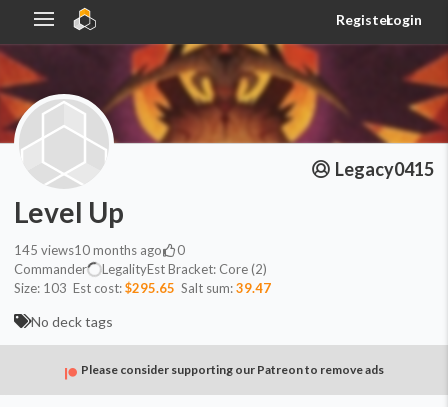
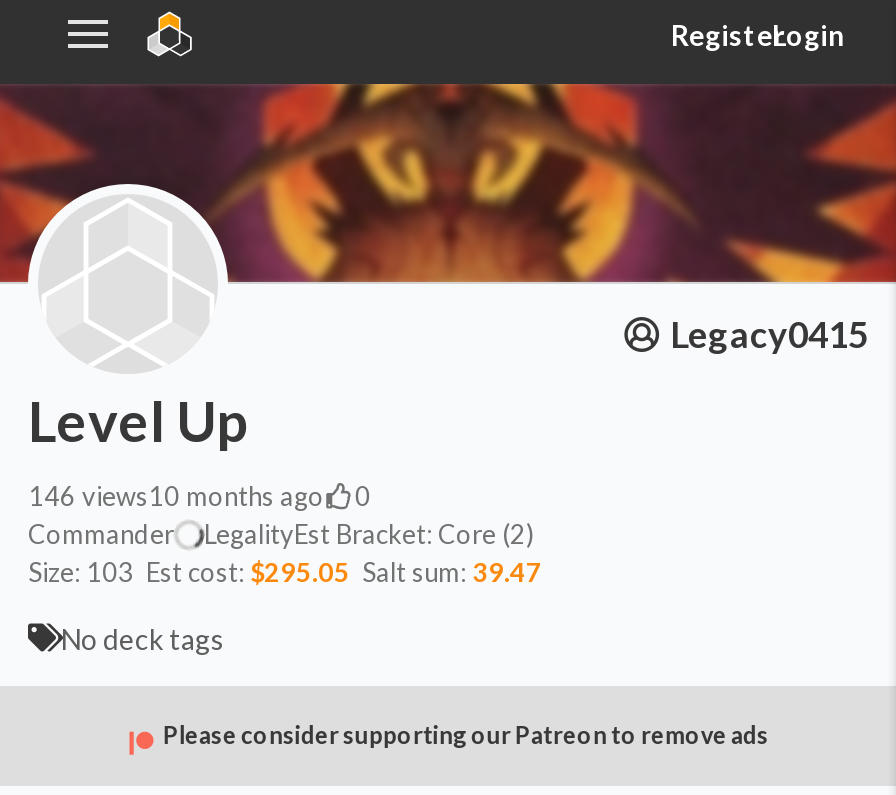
[14,241,162,257] 145 views10 months ago -> [28,479,324,511] 146 views10 months ago
[14,279,271,295] Size: 103 Est cost: $295.65 Salt sum: 39.47 -> [28,555,542,587] Size: 103 Est cost: $295.05 Salt sum: 39.47

